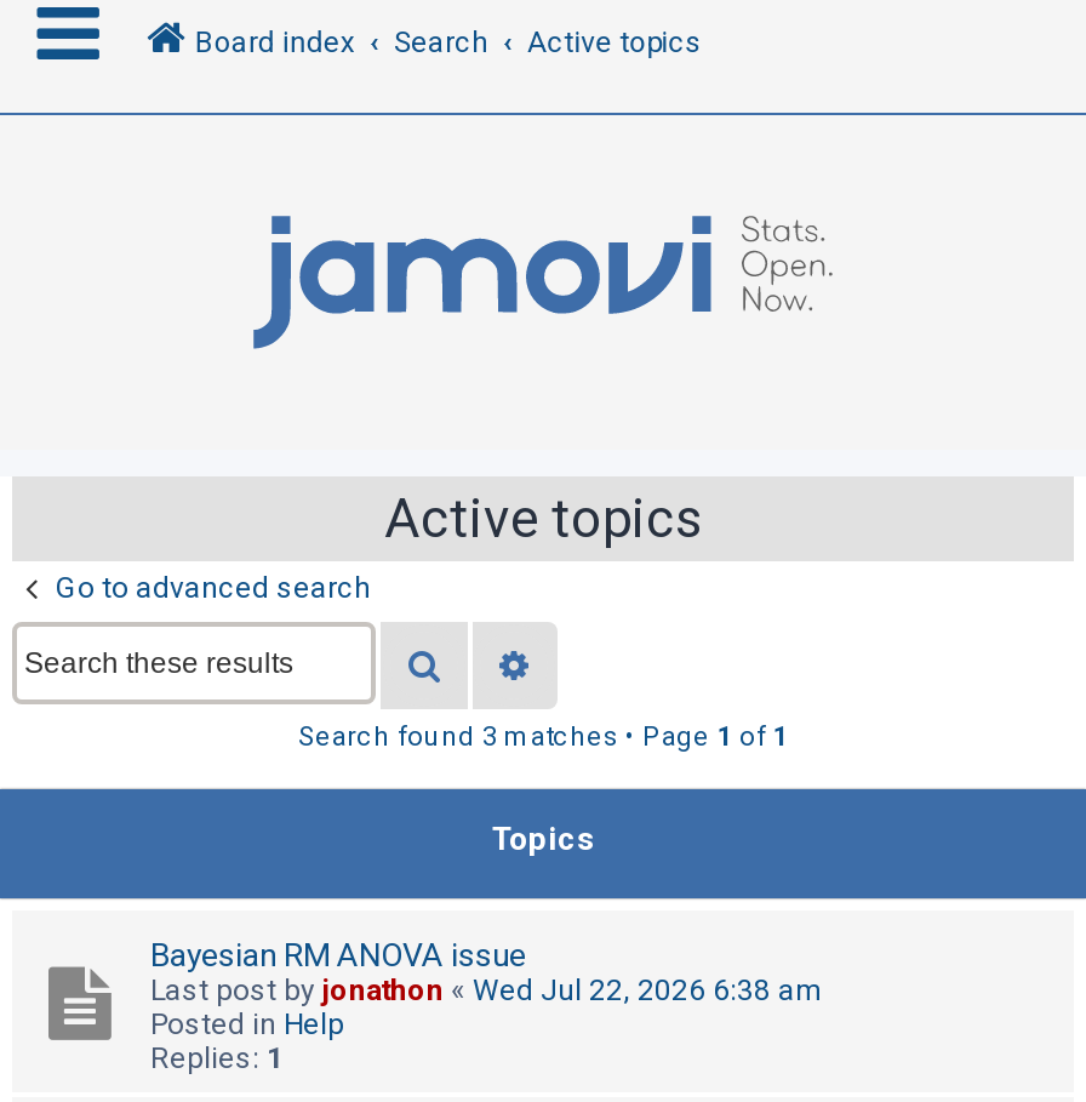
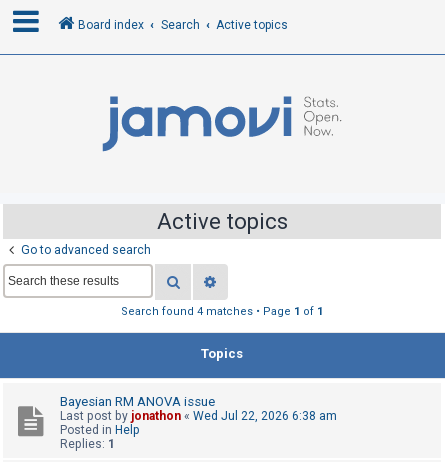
[298,722,788,754] Search found 3 matches • Page 1 of 1 -> [121,305,323,318] Search found 4 matches • Page 1 of 1

